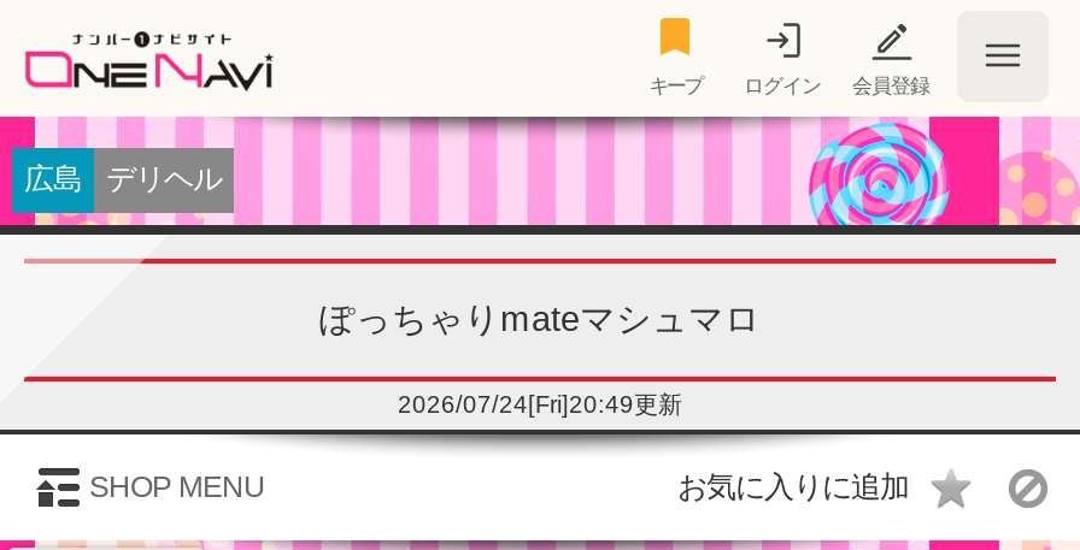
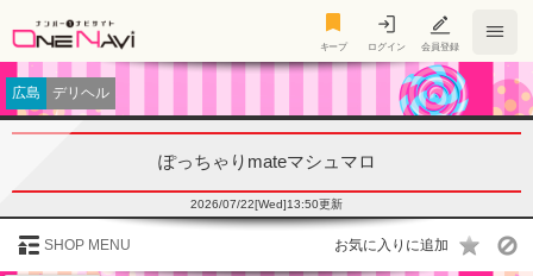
[398,391,682,418] 2026/07/24[Fri]20:49更新 -> [190,197,343,211] 2026/07/22[Wed]13:50更新

